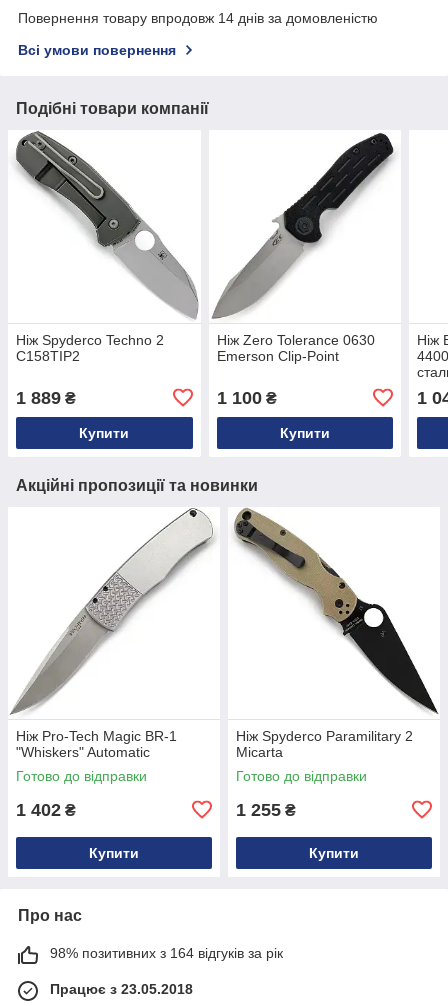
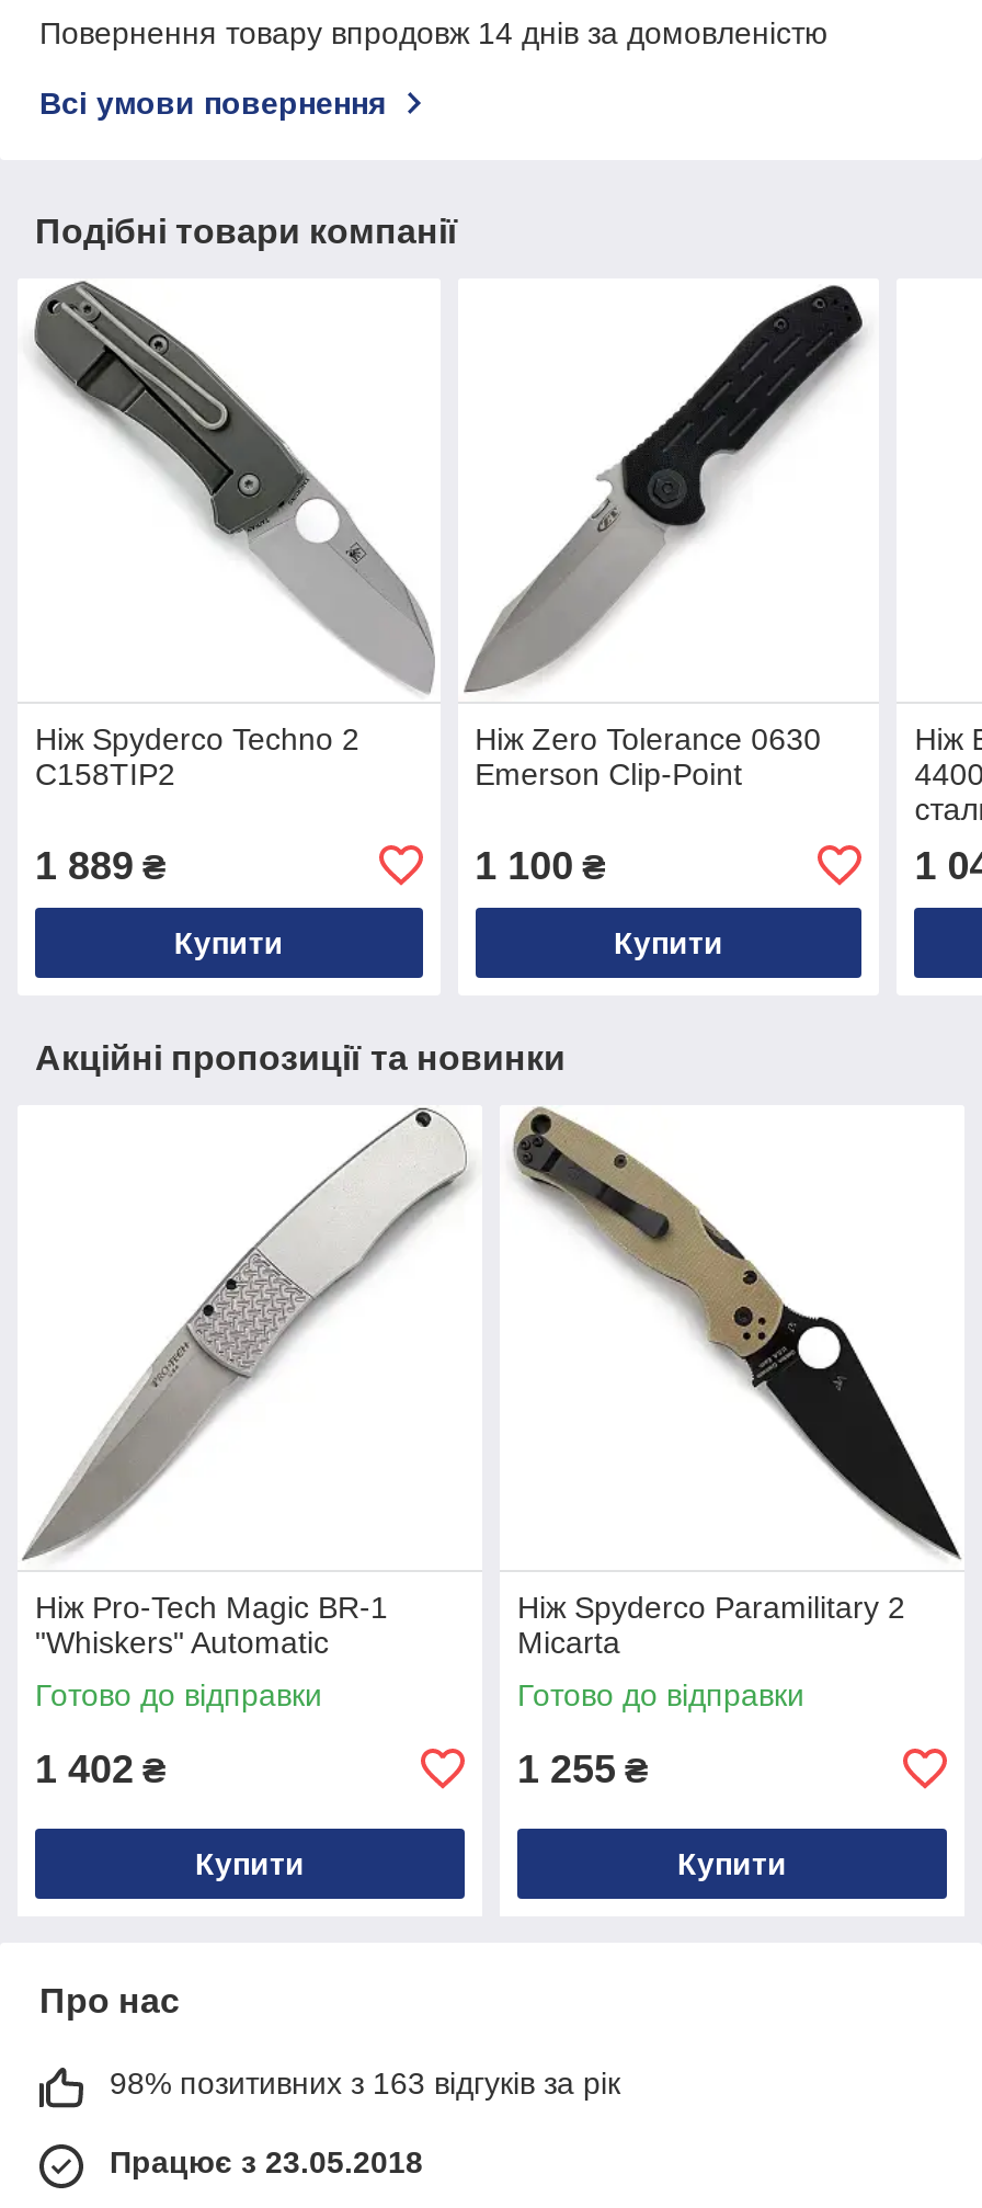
[50,945,283,961] 98% позитивних з 164 відгуків за рік -> [110,2065,620,2100] 98% позитивних з 163 відгуків за рік

